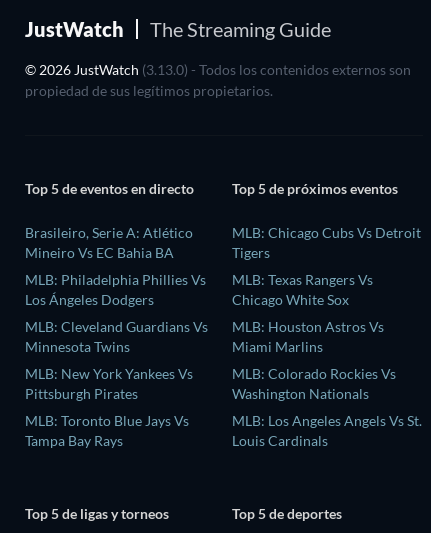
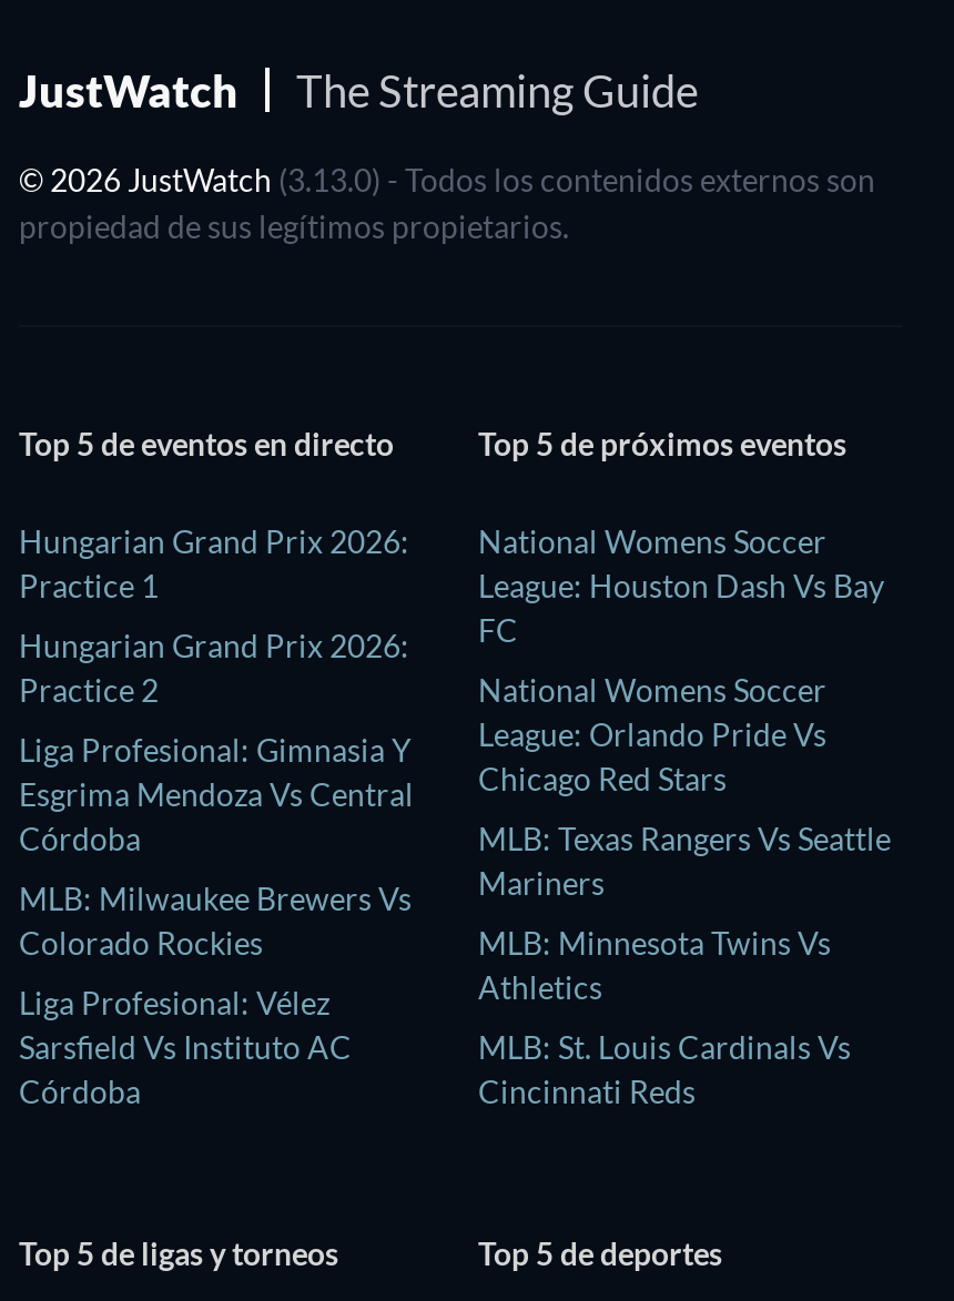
[25,224,193,261] Brasileiro, Serie A: Atlético | Mineiro Vs EC Bahia BA -> [19,522,409,604] Hungarian Grand Prix 2026: | Practice 1
[232,224,421,261] MLB: Chicago Cubs Vs Detroit | Tigers -> [478,522,884,648] National Womens Soccer | League: Houston Dash Vs Bay | FC
[25,271,206,308] MLB: Philadelphia Phillies Vs | Los Ángeles Dodgers -> [19,626,409,708] Hungarian Grand Prix 2026: | Practice 2
[232,271,373,308] MLB: Texas Rangers Vs | Chicago White Sox -> [478,671,826,797] National Womens Soccer | League: Orlando Pride Vs | Chicago Red Stars
[25,318,208,355] MLB: Cleveland Guardians Vs | Minnesota Twins -> [19,730,414,857] Liga Profesional: Gimnasia Y | Esgrima Mendoza Vs Central | Córdoba
[232,318,384,355] MLB: Houston Astros Vs | Miami Marlins -> [478,819,891,901] MLB: Texas Rangers Vs Seattle | Mariners
[25,365,193,402] MLB: New York Yankees Vs | Pittsburgh Pirates -> [19,879,412,961] MLB: Milwaukee Brewers Vs | Colorado Rockies
[232,365,396,402] MLB: Colorado Rockies Vs | Washington Nationals -> [478,923,831,1006] MLB: Minnesota Twins Vs | Athletics
[25,412,189,449] MLB: Toronto Blue Jays Vs | Tampa Bay Rays -> [19,983,352,1110] Liga Profesional: Vélez | Sarsfield Vs Instituto AC | Córdoba
[232,412,422,449] MLB: Los Angeles Angels Vs St. | Louis Cardinals -> [478,1028,851,1110] MLB: St. Louis Cardinals Vs | Cincinnati Reds

